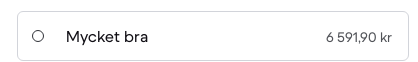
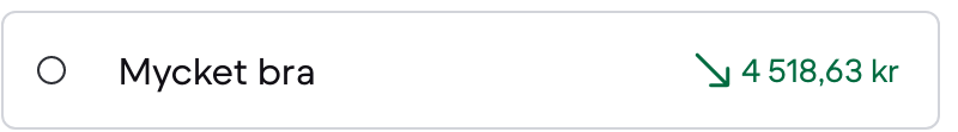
[326,28,392,46] 6 591,90 kr -> [741,50,899,93] 4 518,63 kr

